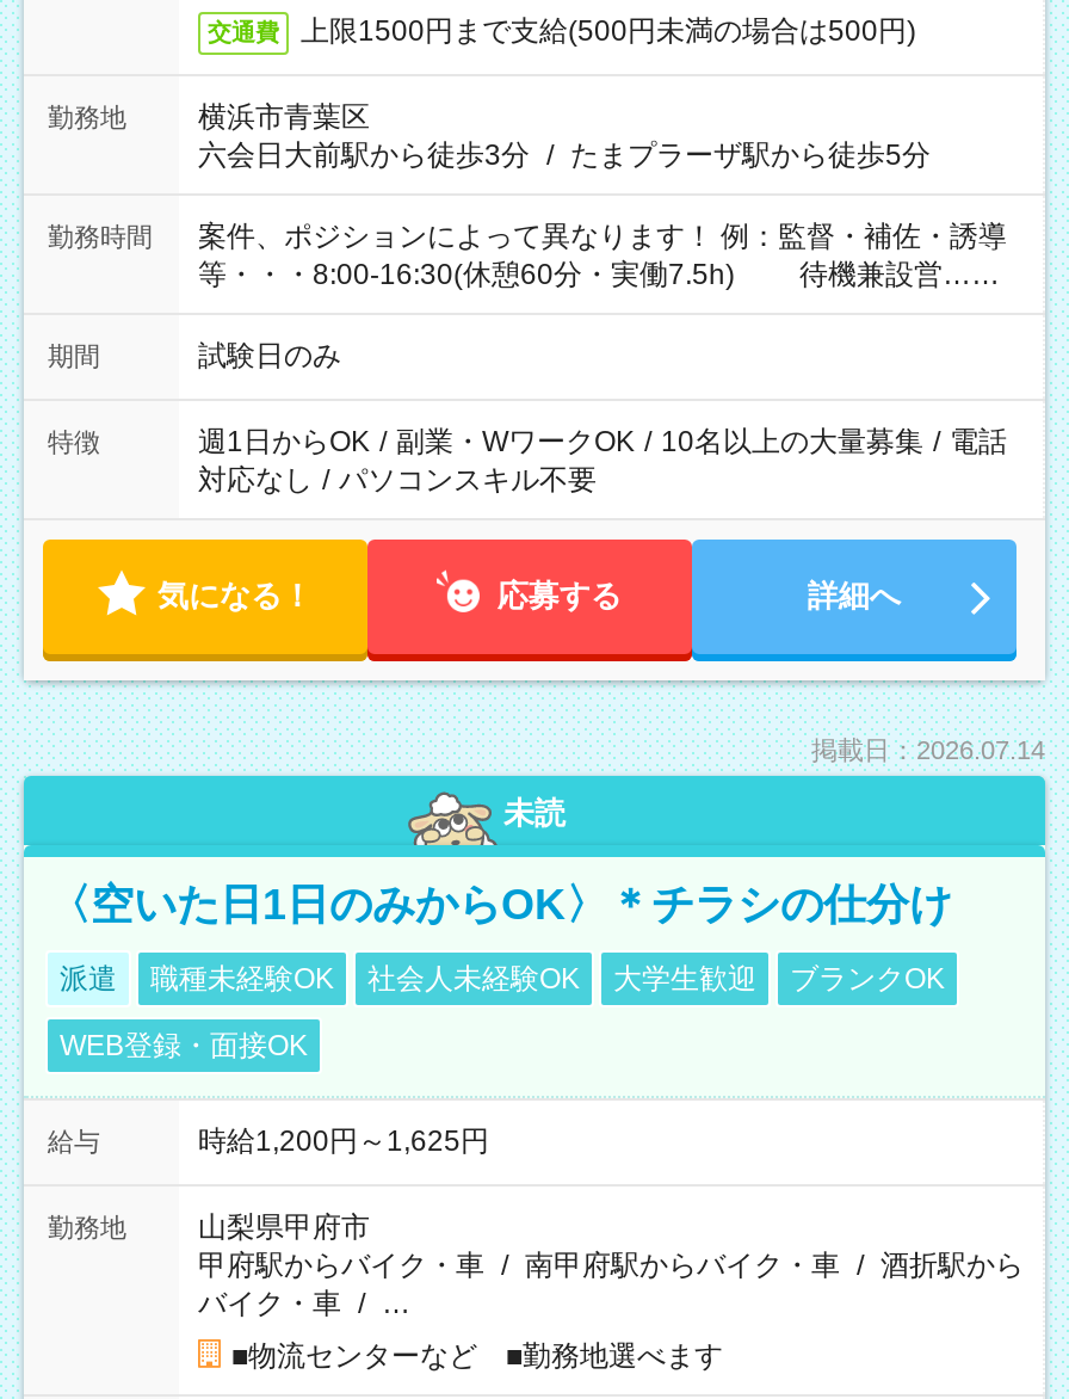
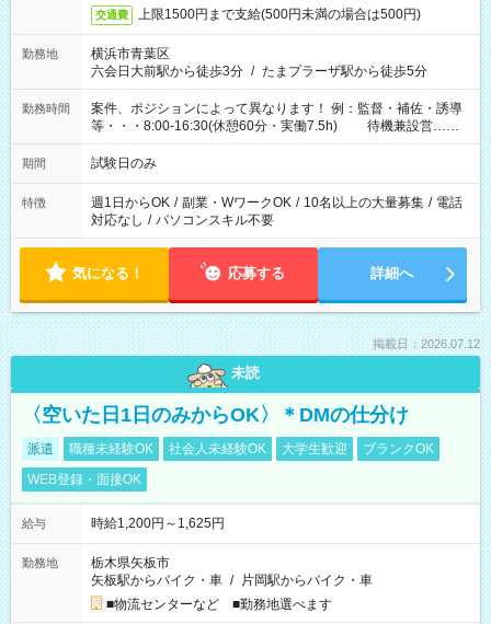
[811,735,1045,764] 掲載日：2026.07.14 -> [373,337,480,350] 掲載日：2026.07.12
[48,881,952,929] 〈空いた日1日のみからOK〉＊チラシの仕分け -> [22,404,409,426] 〈空いた日1日のみからOK〉＊DMの仕分け
[198,1210,1024,1320] 山梨県甲府市 | 甲府駅からバイク・車 / 南甲府駅からバイク・車 / 酒折駅から | バイク・車 / … -> [91,555,373,588] 栃木県矢板市 | 矢板駅からバイク・車 / 片岡駅からバイク・車

